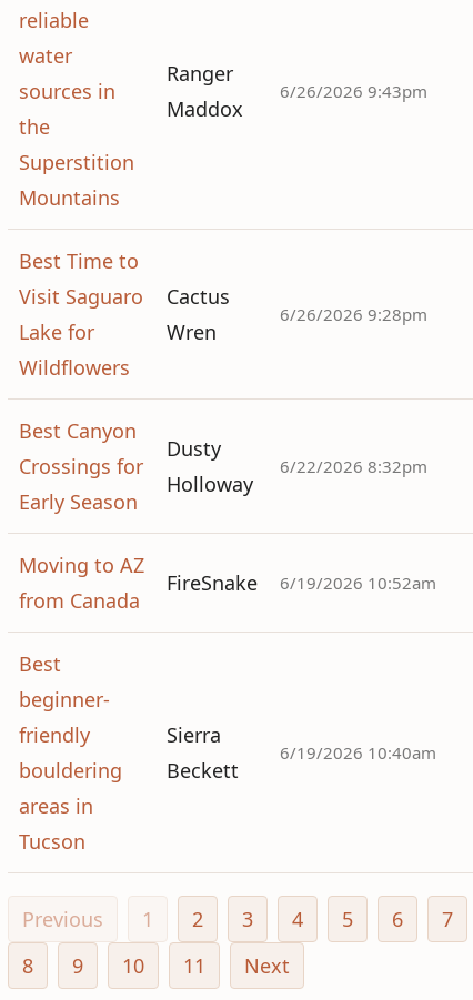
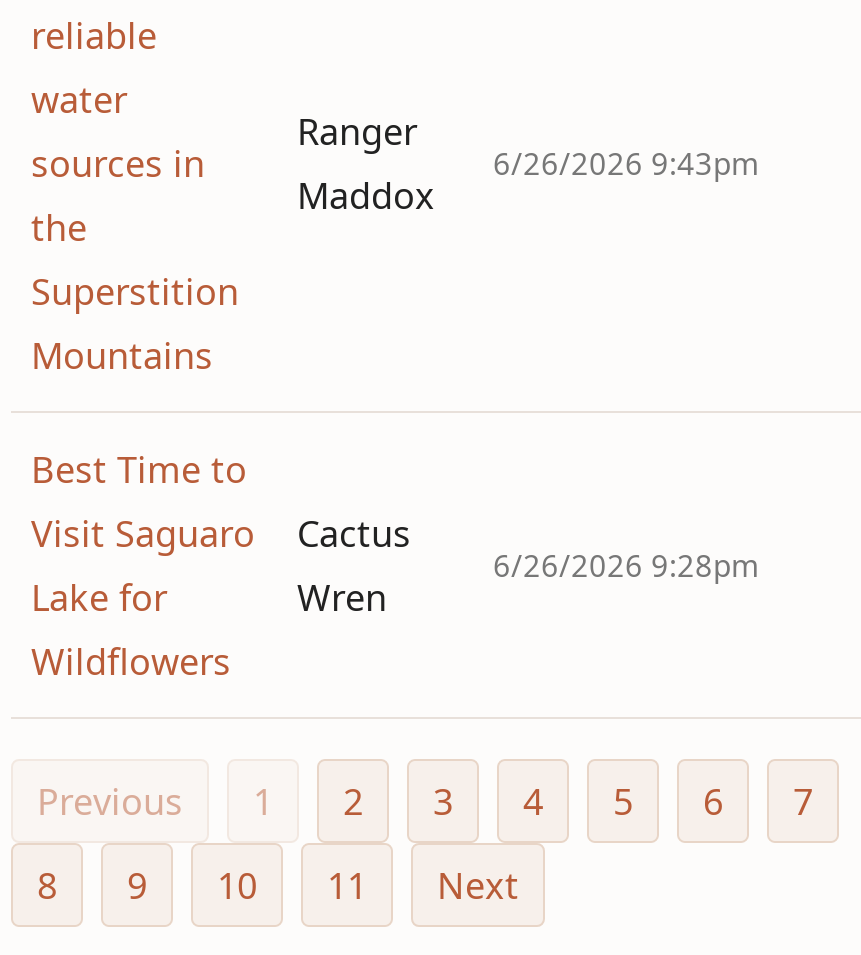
[19,417,143,515] Best Canyon | Crossings for | Early Season -> none
[167,435,253,497] Dusty | Holloway -> none
[280,455,427,477] 6/22/2026 8:32pm -> none
[19,552,144,614] Moving to AZ | from Canada -> none
[19,569,436,855] FireSnake | 6/19/2026 10:52am | Best | beginner- | friendly | bouldering | areas in | Tucson -> none
[167,721,239,784] Sierra | Beckett -> none
[280,741,436,764] 6/19/2026 10:40am -> none

